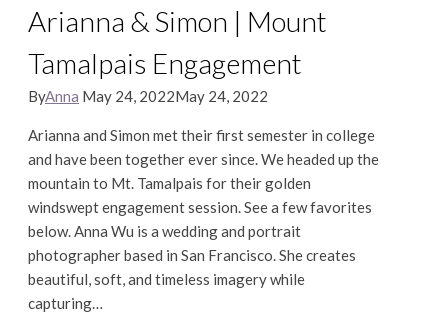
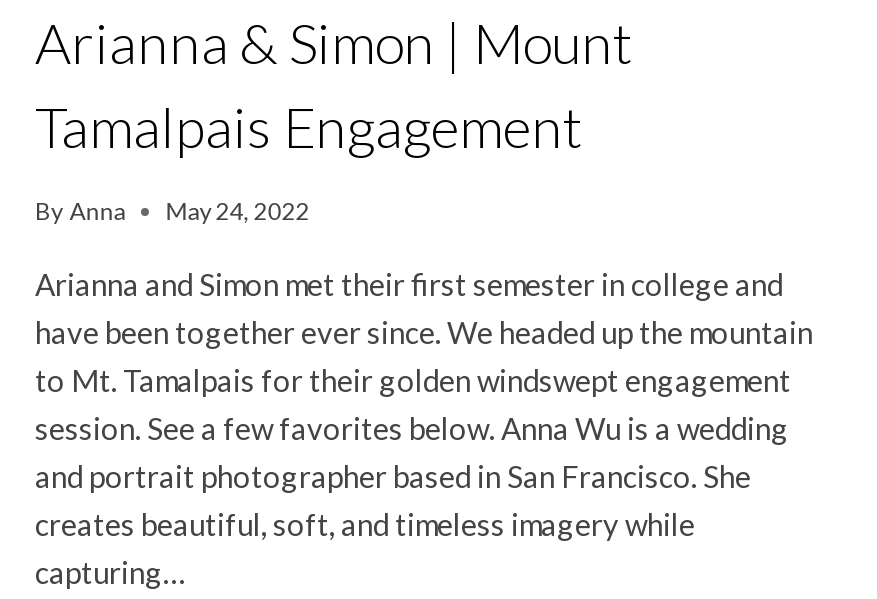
[28,87,268,105] ByAnna May 24, 2022May 24, 2022 -> [35,196,309,226] By Anna | May 24, 2022

